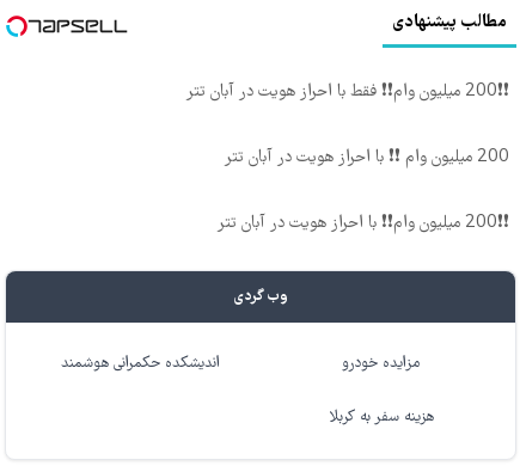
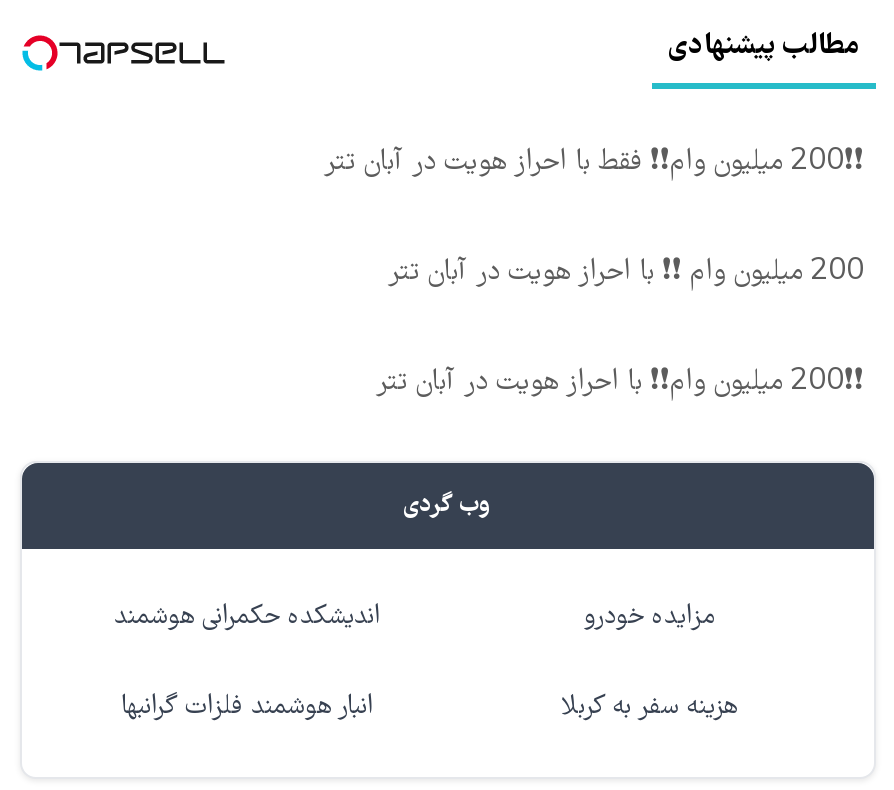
none -> [121,690,373,728] انبار هوشمند فلزات گرانبها

